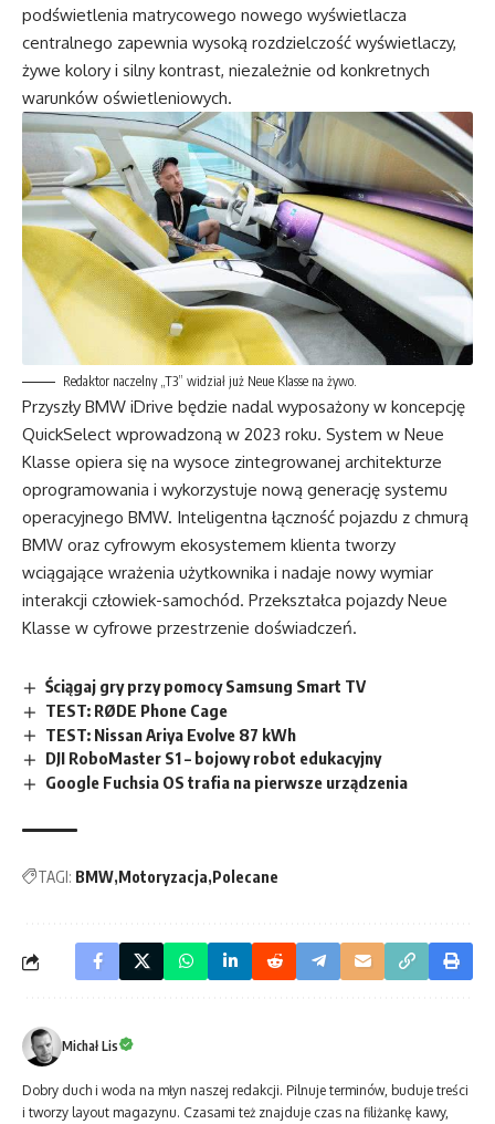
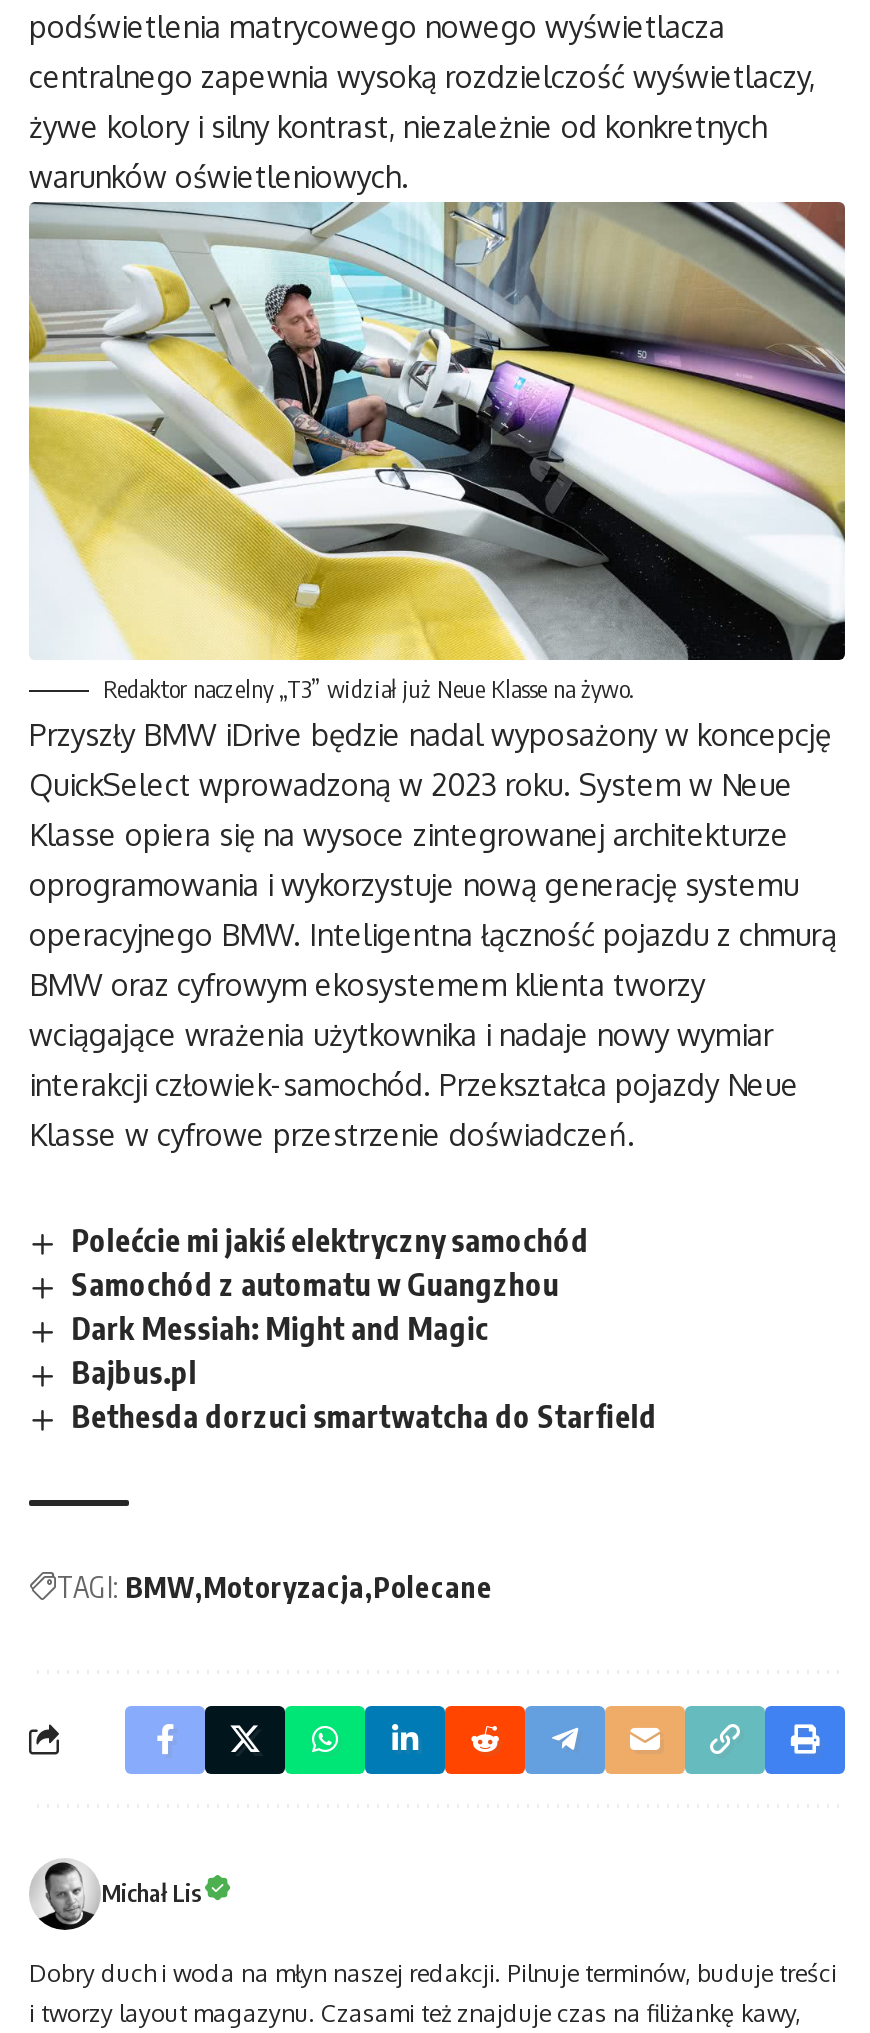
[45,676,408,792] Ściągaj gry przy pomocy Samsung Smart TV | TEST: RØDE Phone Cage | TEST: Nissan Ariya Evolve 87 kWh | DJI RoboMaster S1 – bojowy robot edukacyjny | Google Fuchsia OS trafia na pierwsze urządzenia -> [71,1222,657,1433] Polećcie mi jakiś elektryczny samochód | Samochód z automatu w Guangzhou | Dark Messiah: Might and Magic | Bajbus.pl | Bethesda dorzuci smartwatcha do Starfield

